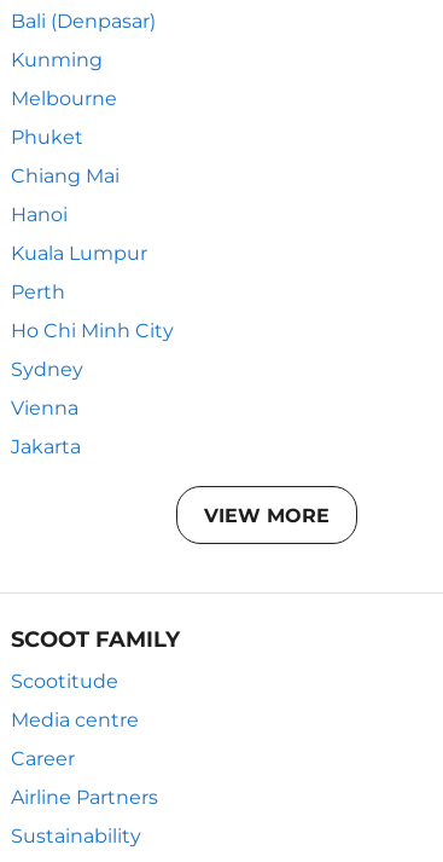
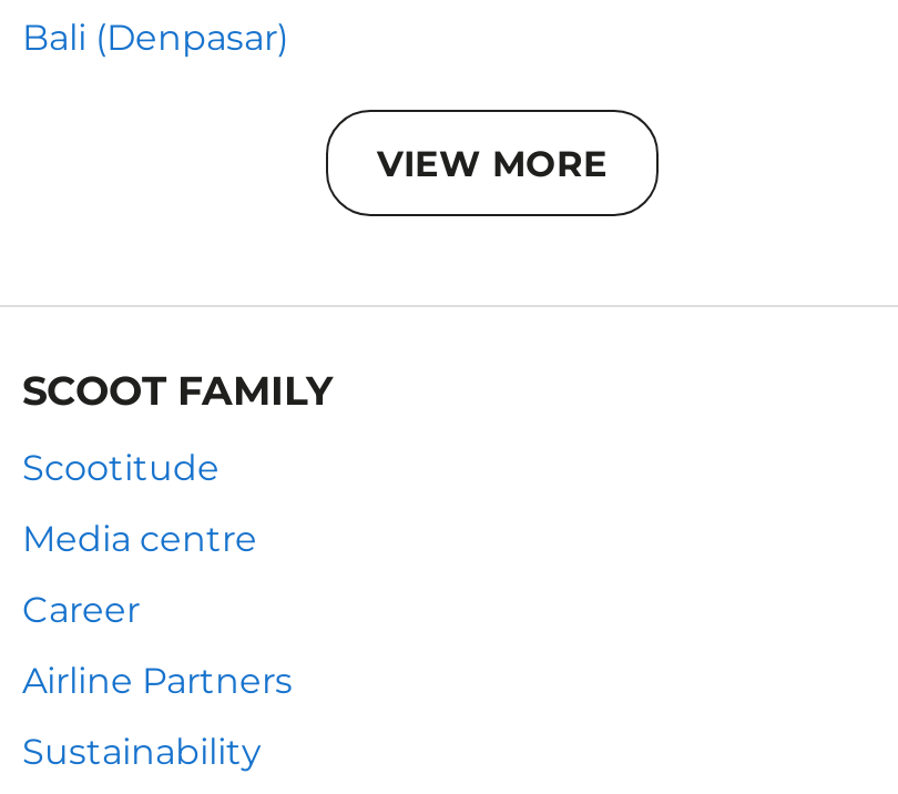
[11,48,174,458] Kunming | Melbourne | Phuket | Chiang Mai | Hanoi | Kuala Lumpur | Perth | Ho Chi Minh City | Sydney | Vienna | Jakarta -> none

